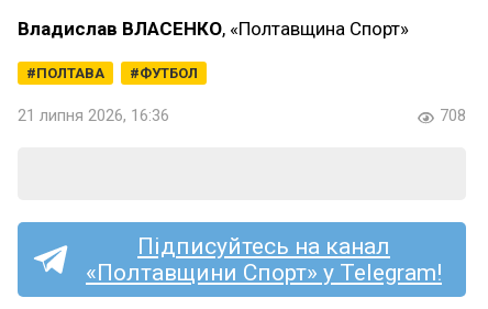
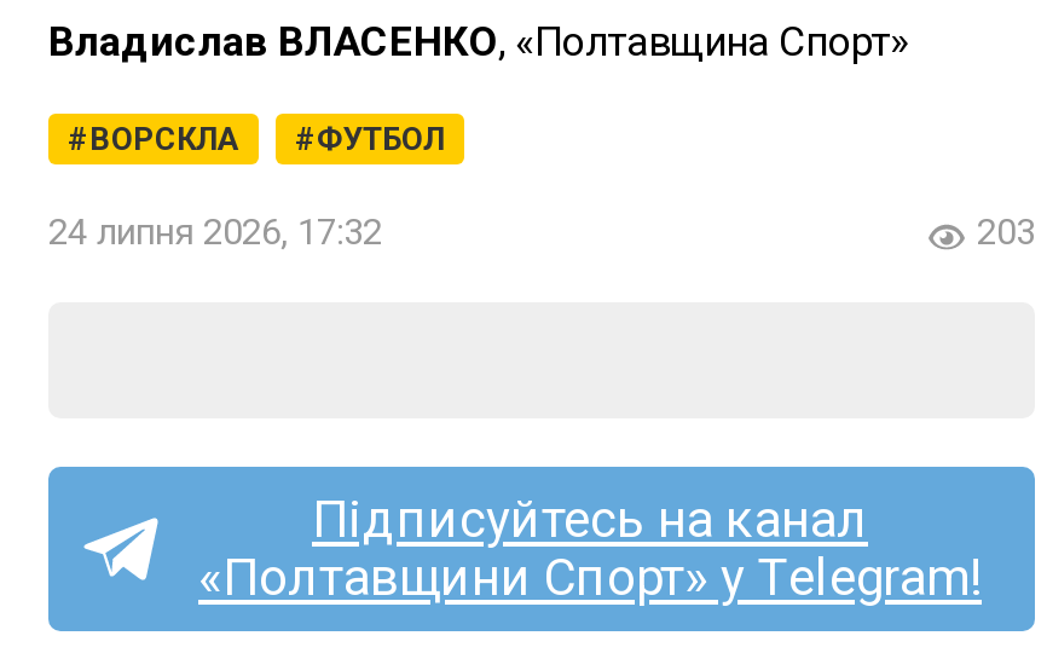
[36,65,104,82] ПОЛТАВА -> [89,120,239,156] ВОРСКЛА
[18,106,169,126] 21 липня 2026, 16:36 -> [48,209,382,253] 24 липня 2026, 17:32
[440,106,466,126] 708 -> [977,209,1035,253] 203

